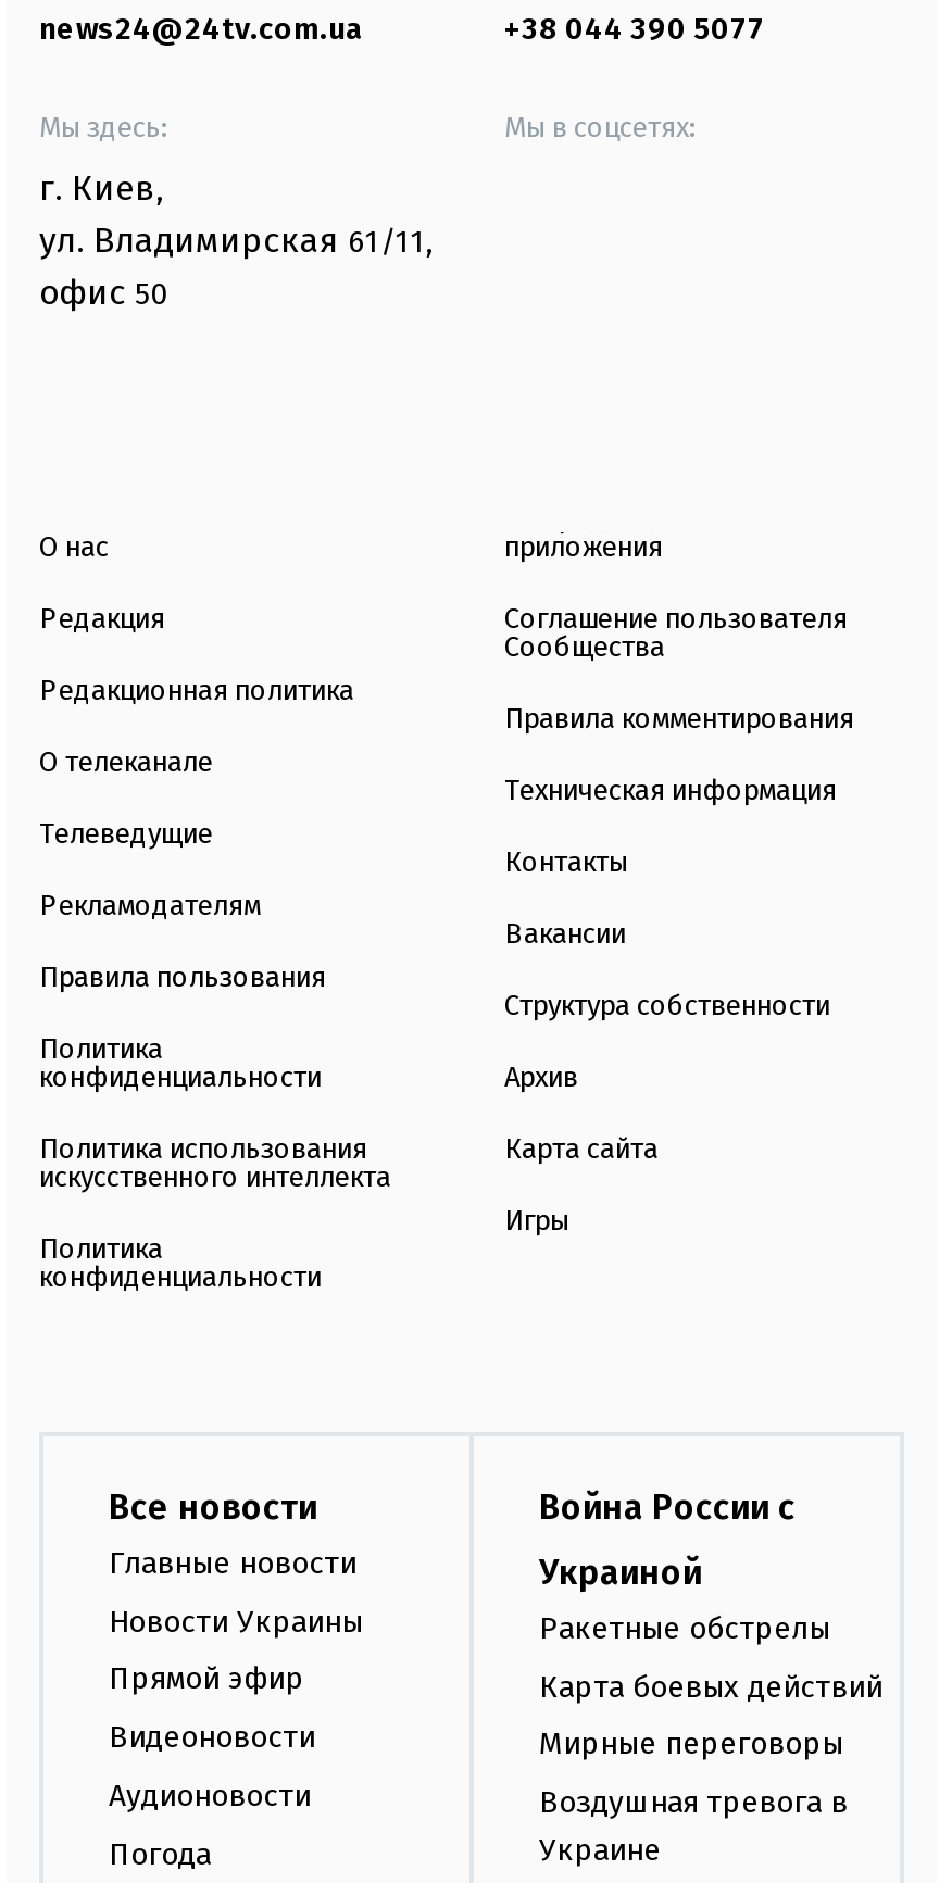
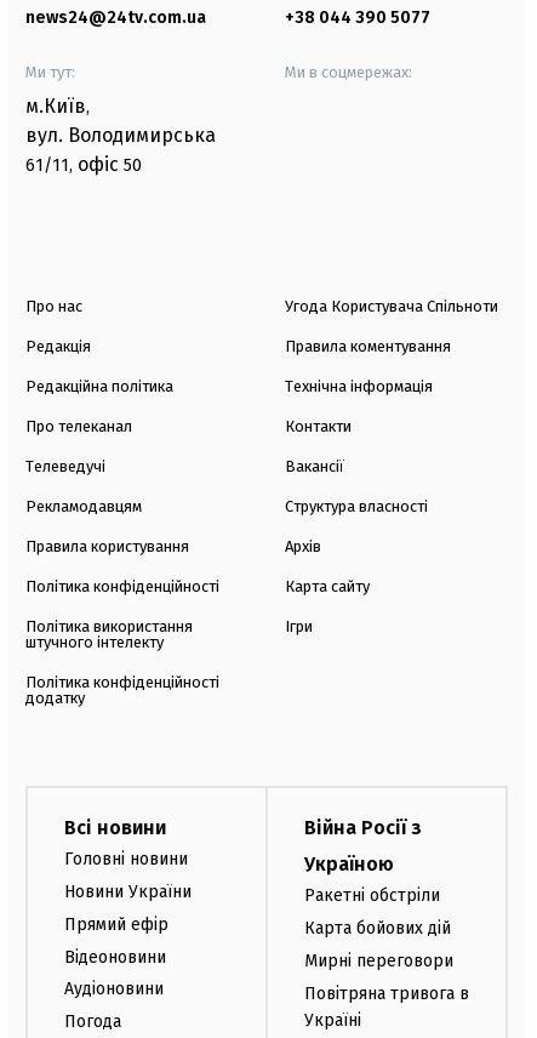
[39,110,433,312] Мы здесь: | г. Киев, | ул. Владимирская 61/11, | офис 50 -> [25,63,216,176] Ми тут: | м.Київ, | вул. Володимирська | 61/11, офіс 50
[504,110,696,143] Мы в соцсетях: -> [285,63,412,81] Ми в соцмережах:
[39,529,391,1292] О нас | Редакция | Редакционная политика | О телеканале | Телеведущие | Рекламодателям | Правила пользования | Политика | конфиденциальности | Политика использования | искусственного интеллекта | Политика | конфиденциальности -> [25,297,219,707] Про нас | Редакція | Редакційна політика | Про телеканал | Телеведучі | Рекламодавцям | Правила користування | Політика конфіденційності | Політика використання | штучного інтелекту | Політика конфіденційності | додатку
[504,529,854,1236] приложения | Соглашение пользователя | Сообщества | Правила комментирования | Техническая информация | Контакты | Вакансии | Структура собственности | Архив | Карта сайта | Игры -> [285,297,498,636] Угода Користувача Спільноти | Правила коментування | Технічна інформація | Контакти | Вакансії | Структура власності | Архів | Карта сайту | Ігри
[109,1486,363,1814] Все новости | Главные новости | Новости Украины | Прямой эфир | Видеоновости | Аудионовости -> [64,816,192,1000] Всі новини | Головні новини | Новини України | Прямий ефір | Відеоновини | Аудіоновини
[539,1486,796,1527] Война России с -> [304,816,422,839] Війна Росії з
[539,1551,830,1646] Украиной | Ракетные обстрелы -> [304,853,440,906] Україною | Ракетні обстріли
[539,1668,882,1705] Карта боевых действий -> [304,918,451,938] Карта бойових дій
[539,1726,843,1763] Мирные переговоры -> [304,950,453,971] Мирні переговори
[539,1784,848,1869] Воздушная тревога в | Украине -> [304,983,469,1030] Повітряна тривога в | Україні

